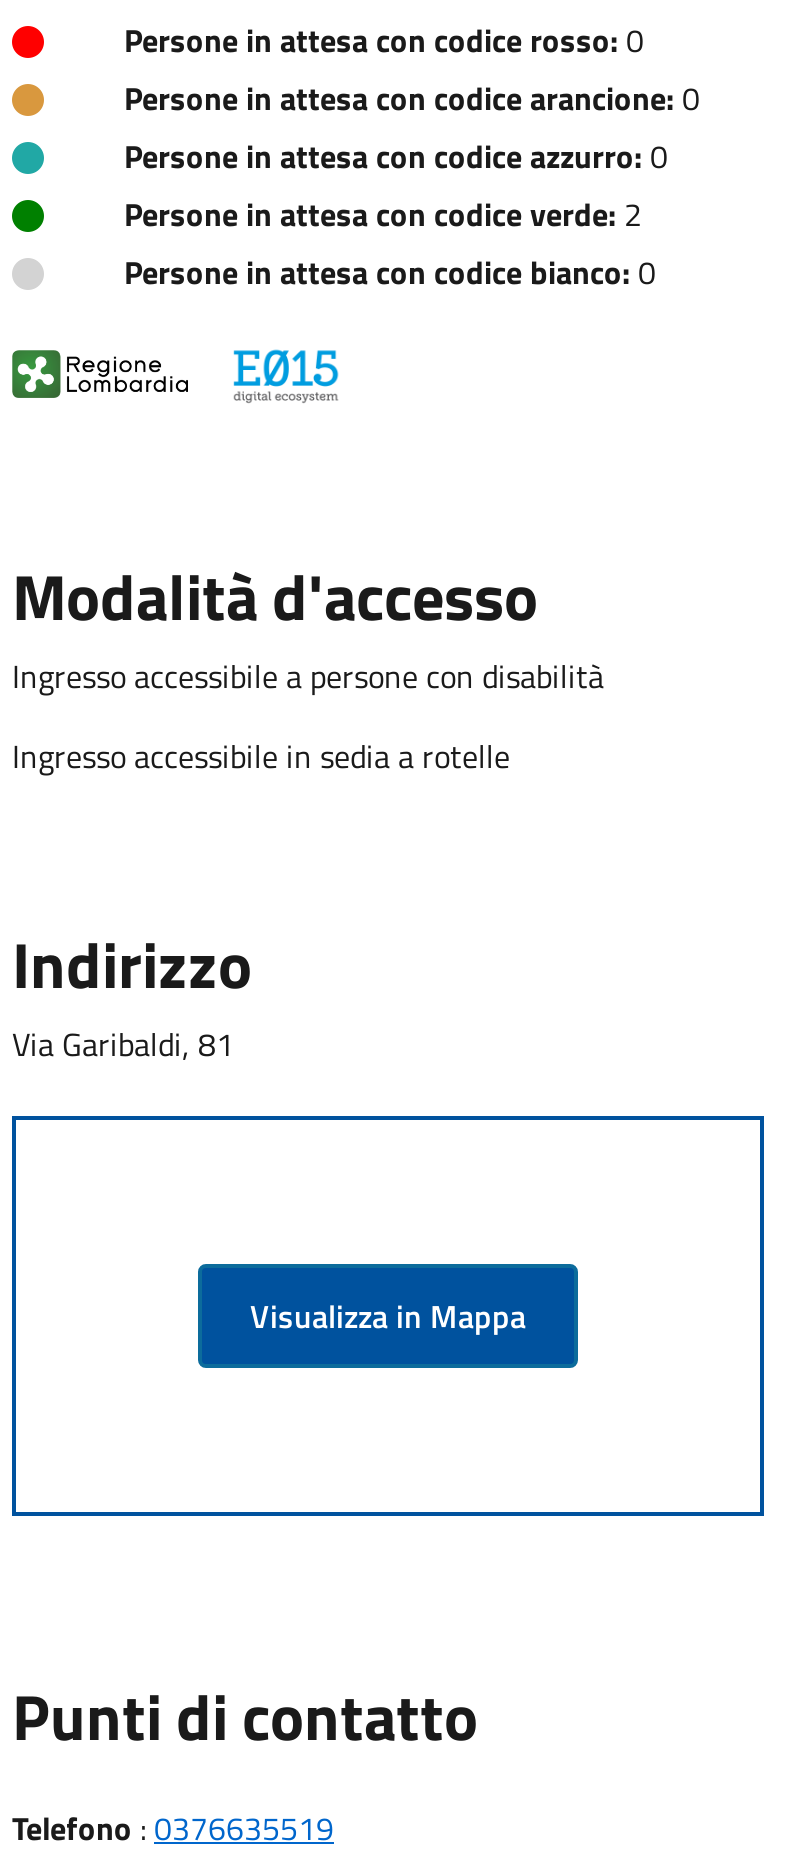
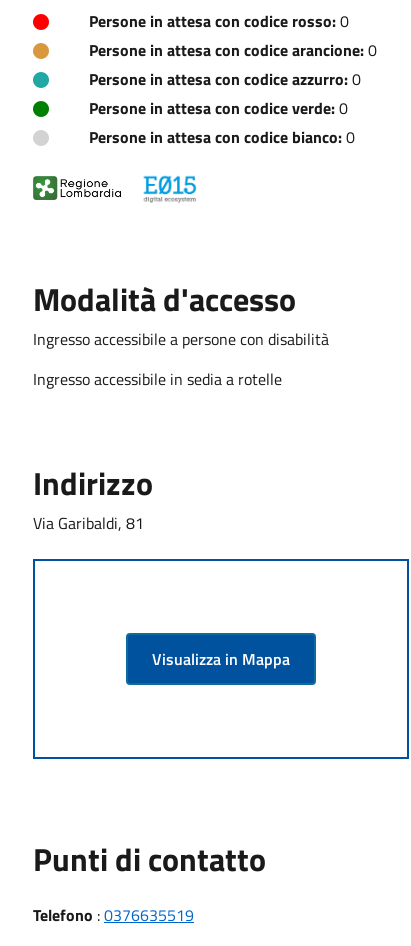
[124,189,642,237] Persone in attesa con codice verde: 2 -> [89,96,348,120] Persone in attesa con codice verde: 0

